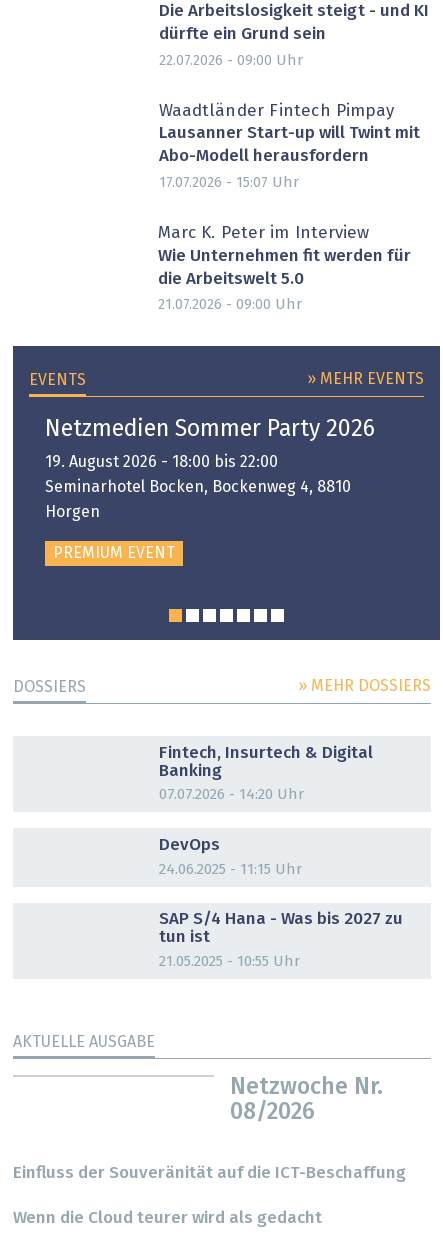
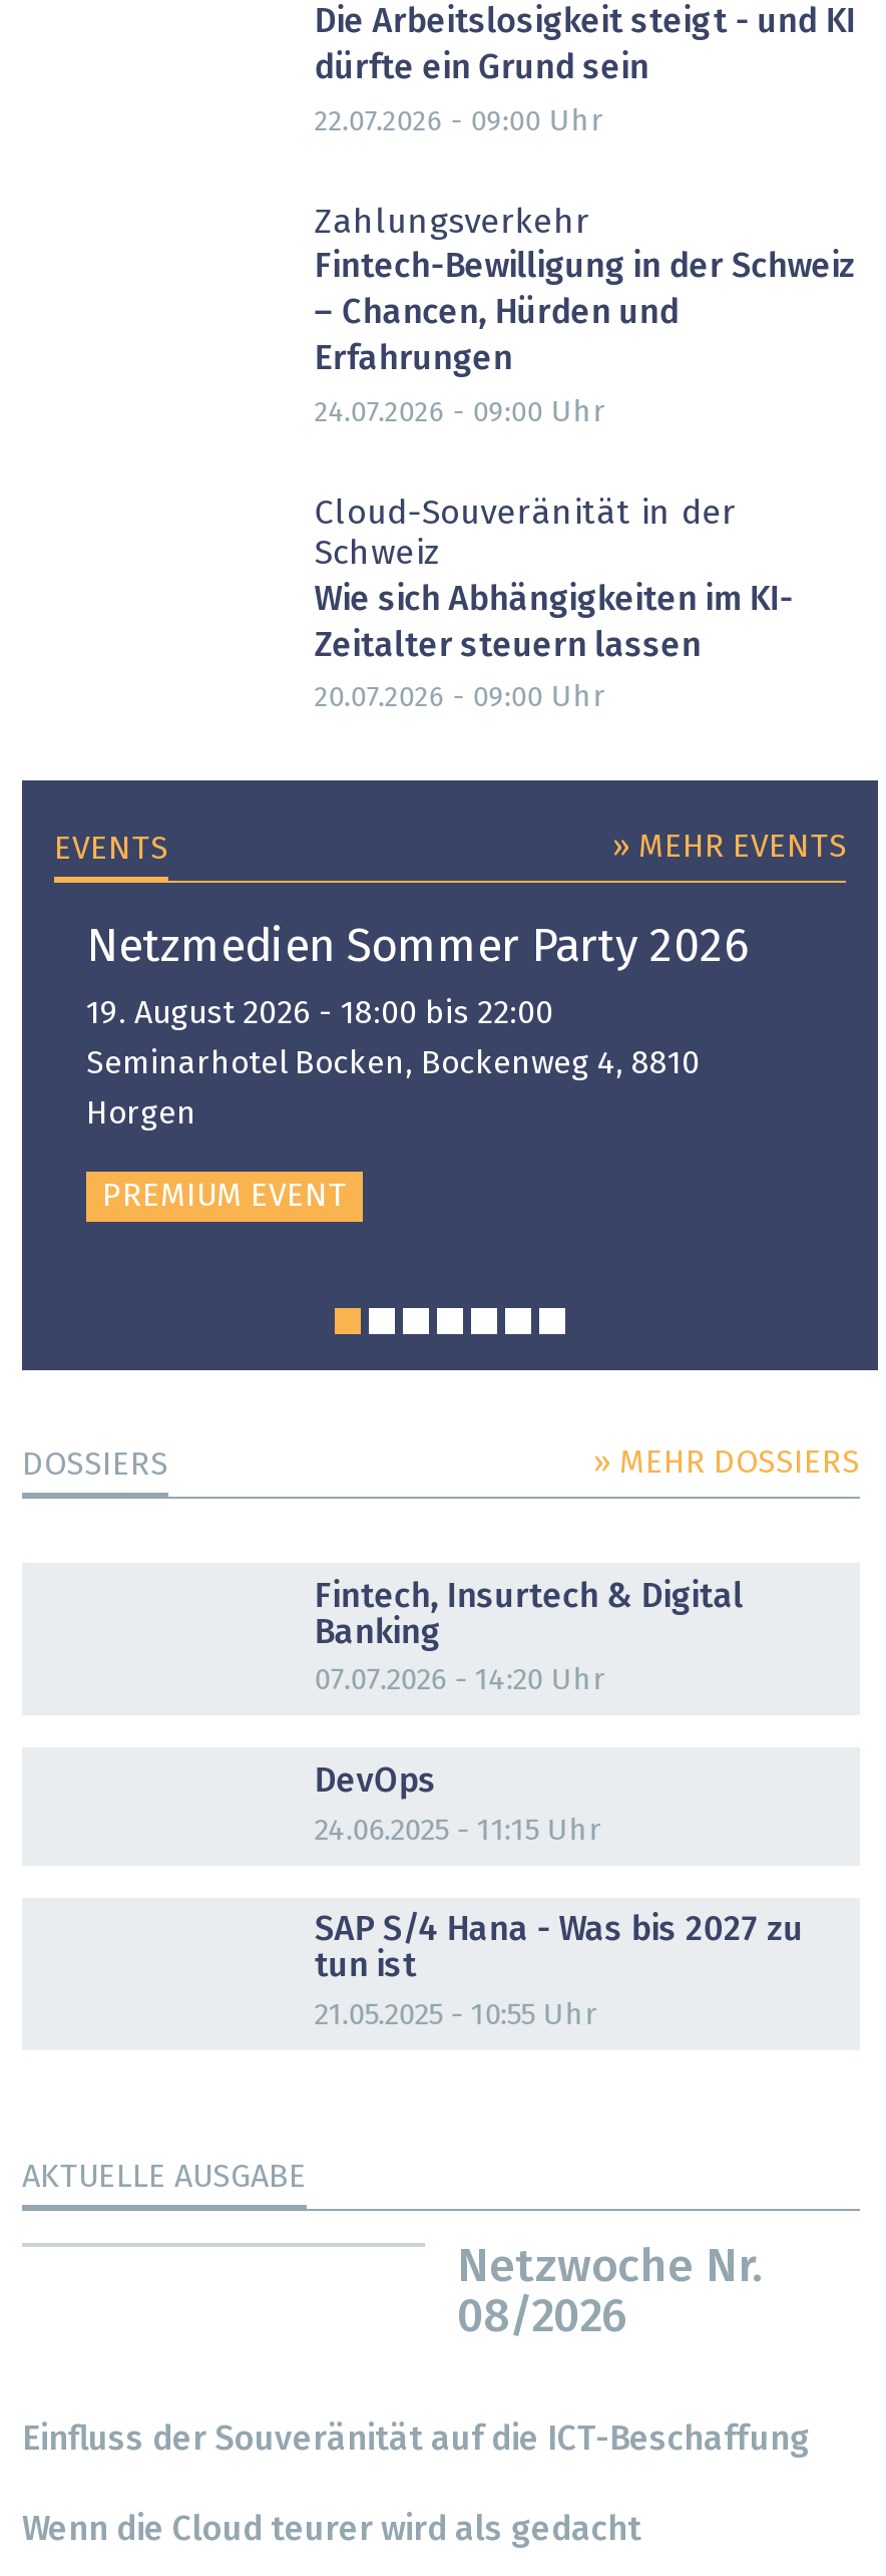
[159,102,420,165] Waadtländer Fintech Pimpay | Lausanner Start-up will Twint mit | Abo-Modell herausfordern -> [314,206,856,378] Zahlungsverkehr | Fintech-Bewilligung in der Schweiz | – Chancen, Hürden und | Erfahrungen
[159,175,299,190] 17.07.2026 - 15:07 Uhr -> [314,397,605,427] 24.07.2026 - 09:00 Uhr
[158,225,411,288] Marc K. Peter im Interview | Wie Unternehmen fit werden für | die Arbeitswelt 5.0 -> [314,497,793,663] Cloud-Souveränität in der | Schweiz | Wie sich Abhängigkeiten im KI- | Zeitalter steuern lassen
[158,297,302,312] 21.07.2026 - 09:00 Uhr -> [314,683,605,713] 20.07.2026 - 09:00 Uhr

